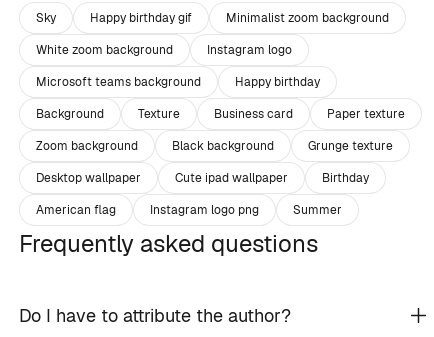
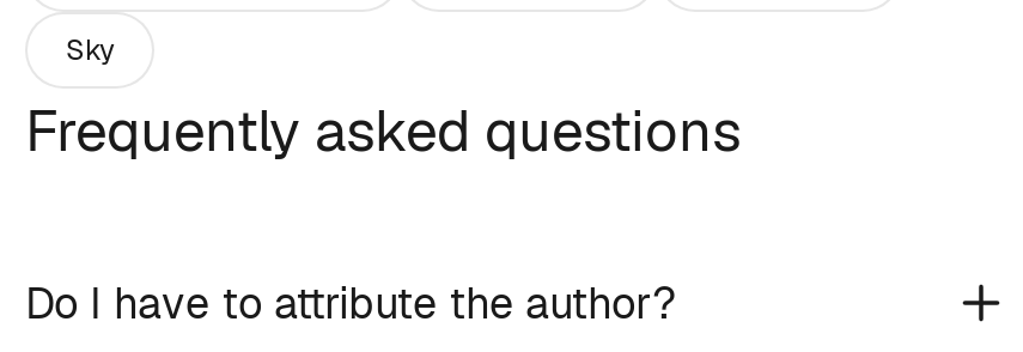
[36,9,405,217] Happy birthday gif | Minimalist zoom background | White zoom background | Instagram logo | Microsoft teams background | Happy birthday | Background | Texture | Business card | Paper texture | Zoom background | Black background | Grunge texture | Desktop wallpaper | Cute ipad wallpaper | Birthday | American flag | Instagram logo png | Summer -> none

